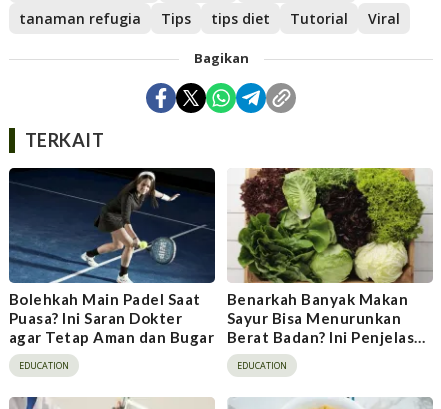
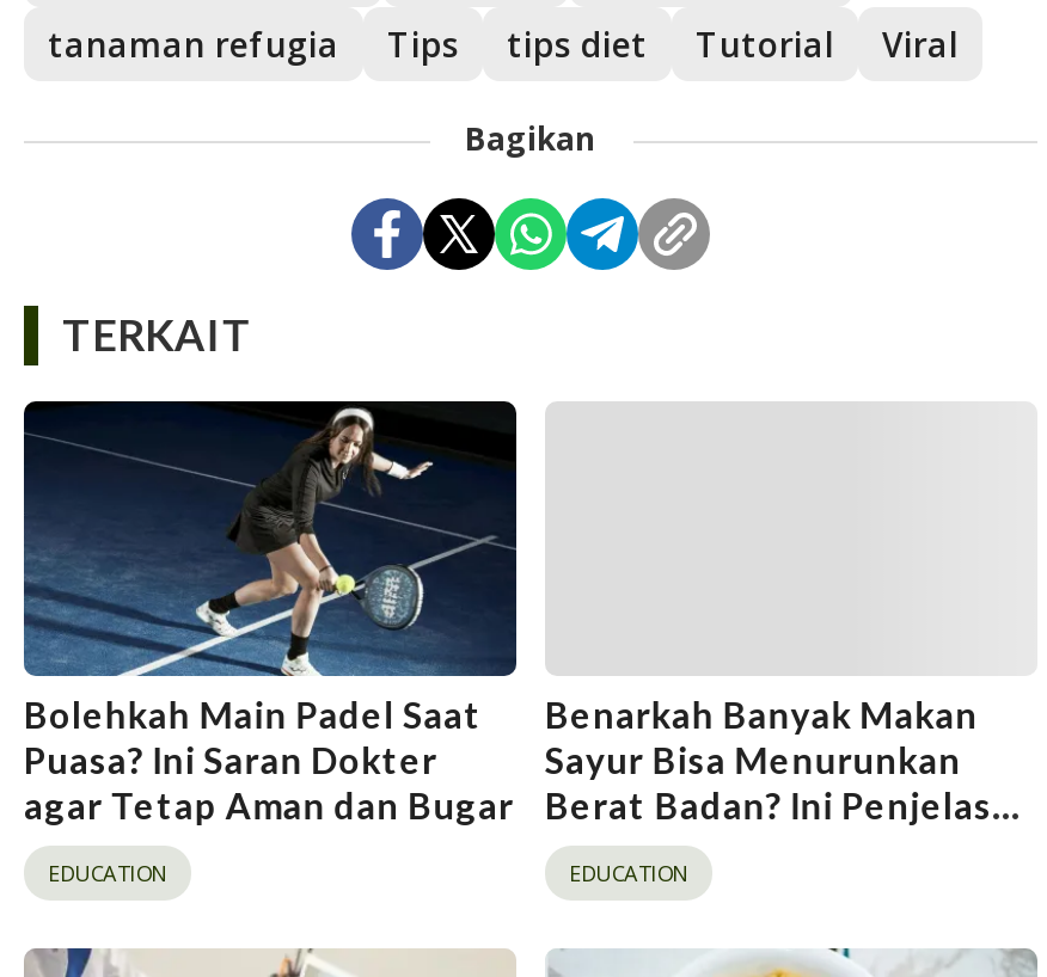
[236,167,433,284] [image] -> none

